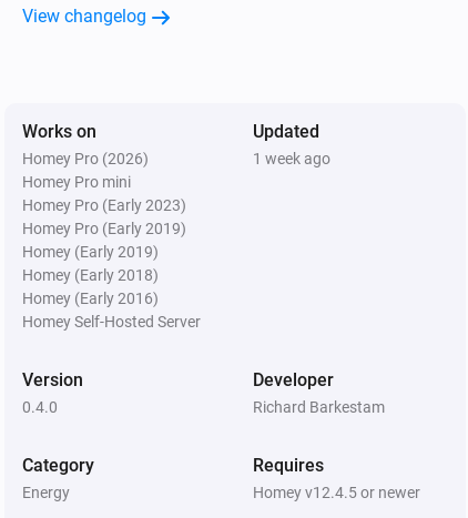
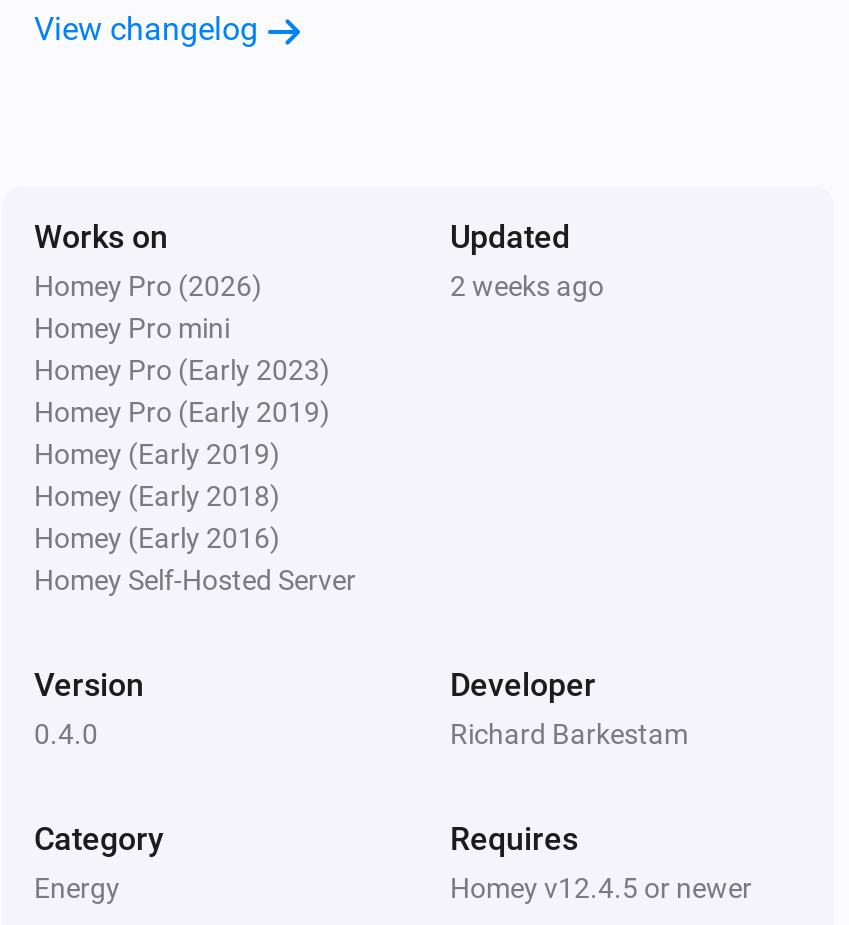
[253,150,330,168] 1 week ago -> [450,271,604,303] 2 weeks ago

